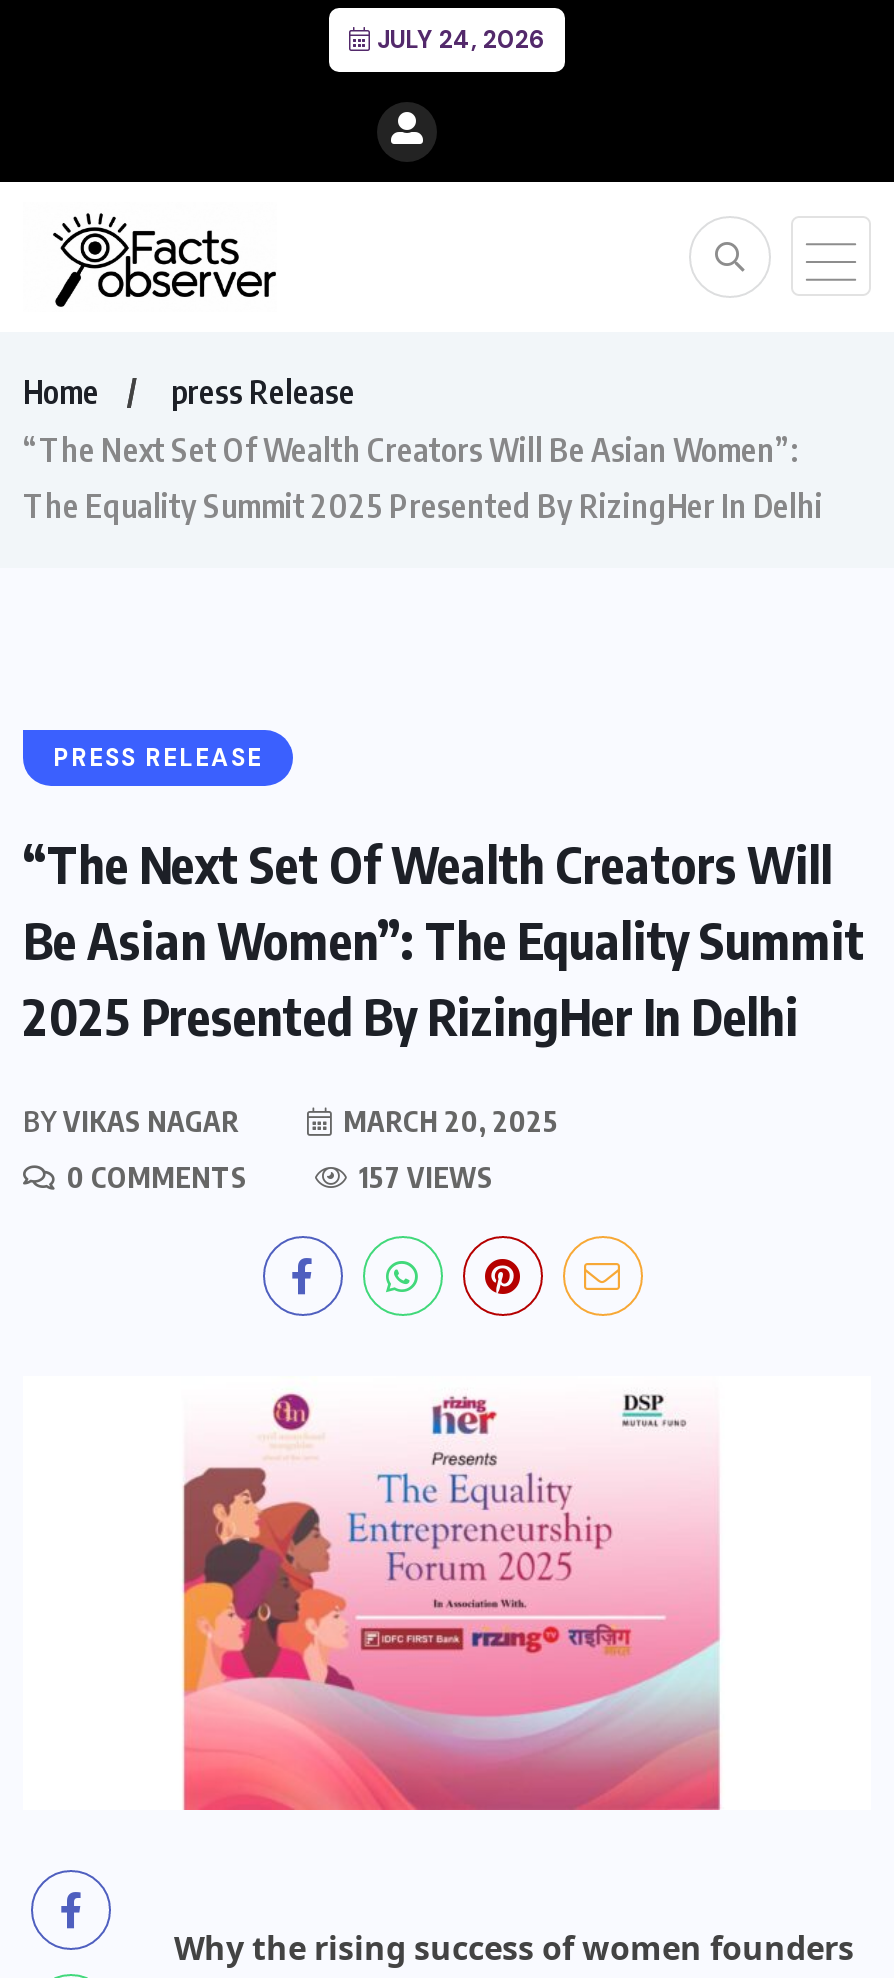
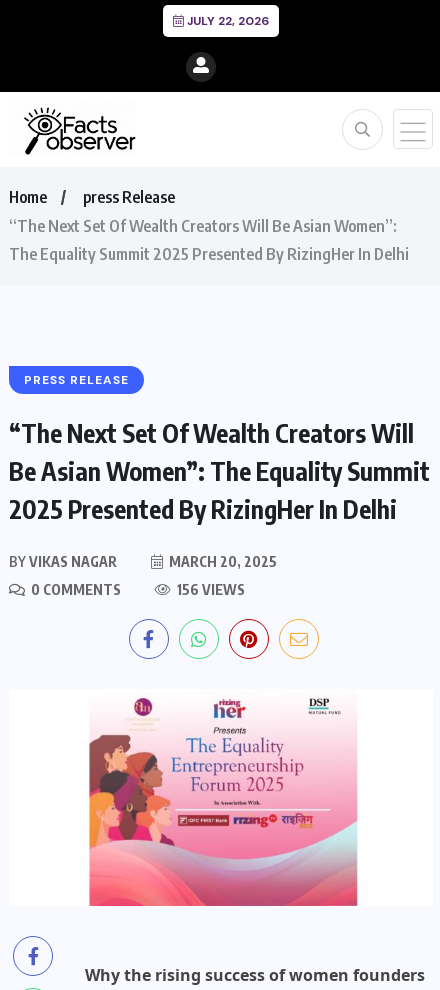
[371,24,545,56] JULY 24, 2026 -> [184,13,269,29] JULY 22, 2026
[353,1160,493,1194] 157 VIEWS -> [174,581,245,598] 156 VIEWS

